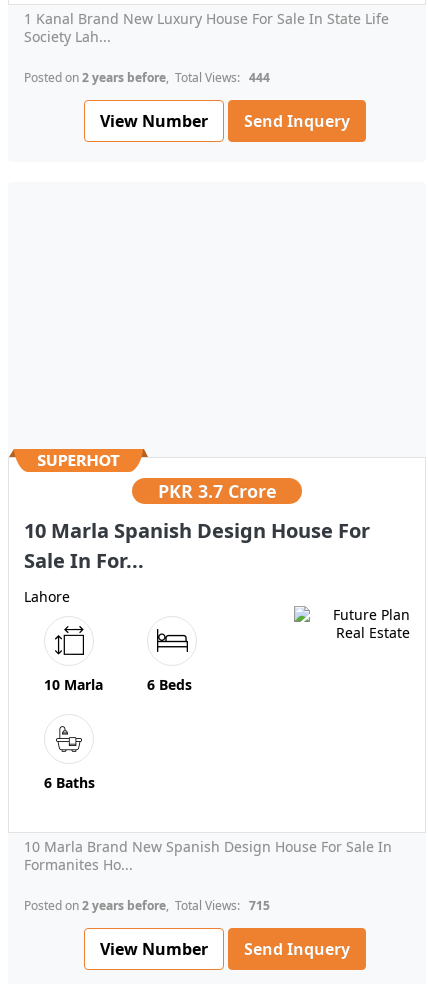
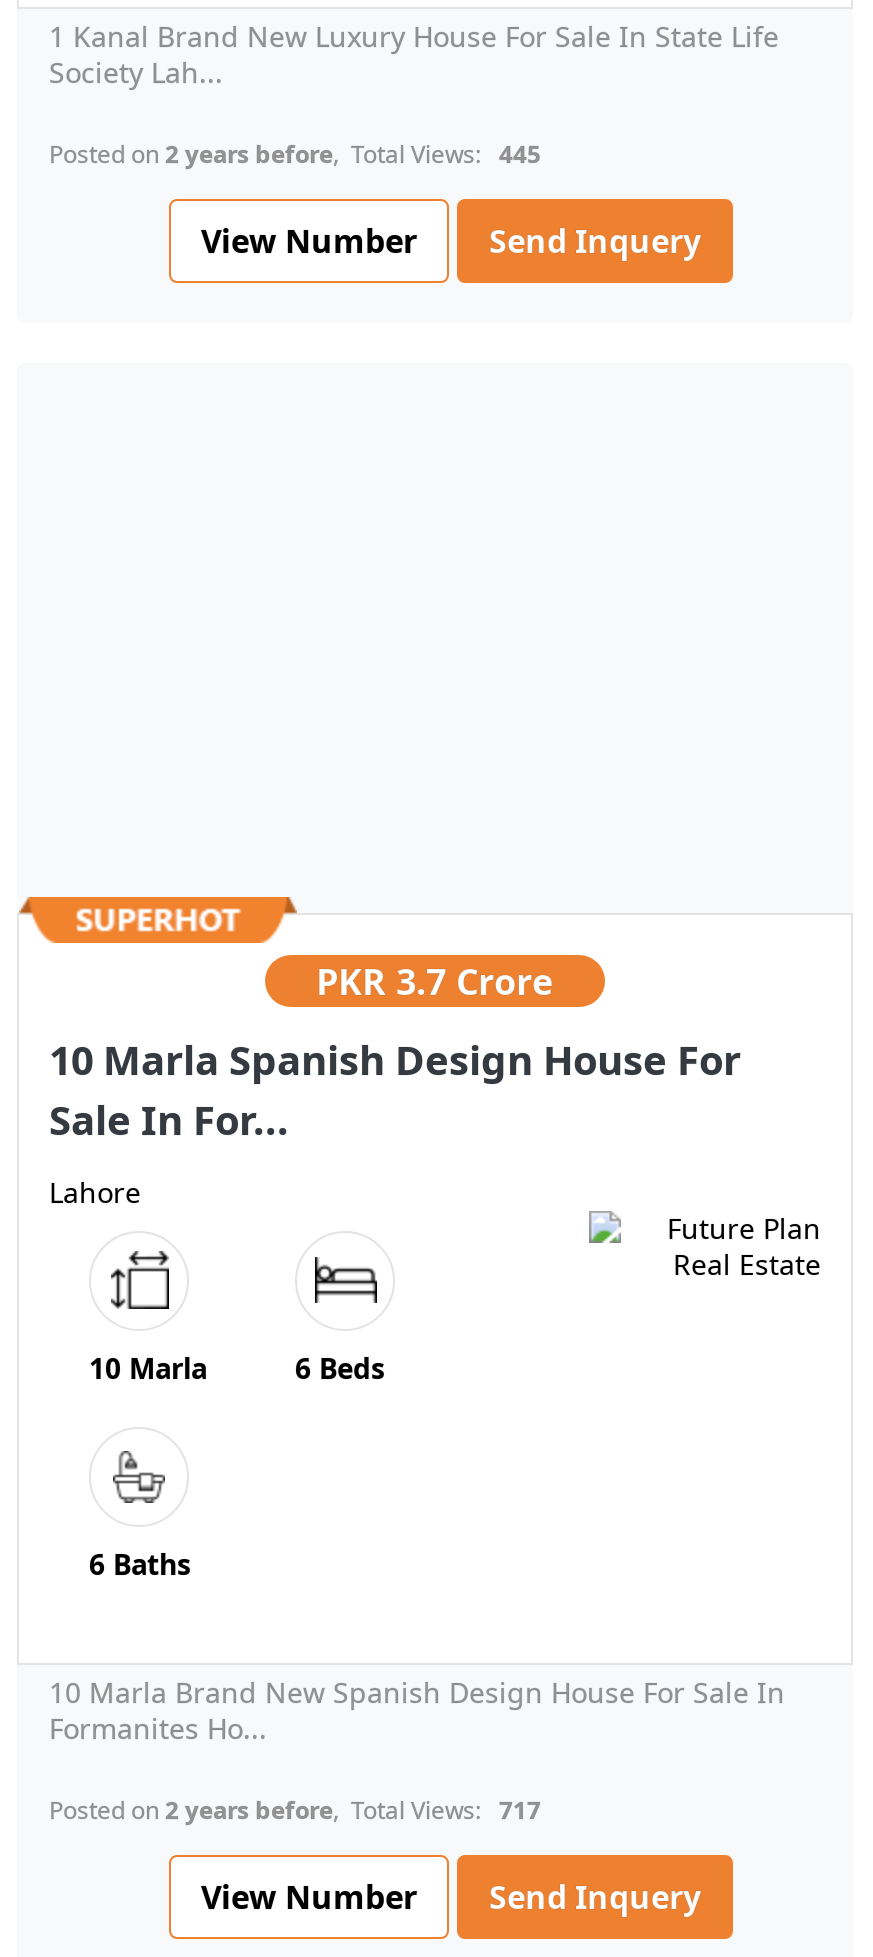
[24,69,270,86] Posted on 2 years before, Total Views: 444 -> [49,137,541,171] Posted on 2 years before, Total Views: 445
[24,897,270,914] Posted on 2 years before, Total Views: 715 -> [49,1793,541,1827] Posted on 2 years before, Total Views: 717

